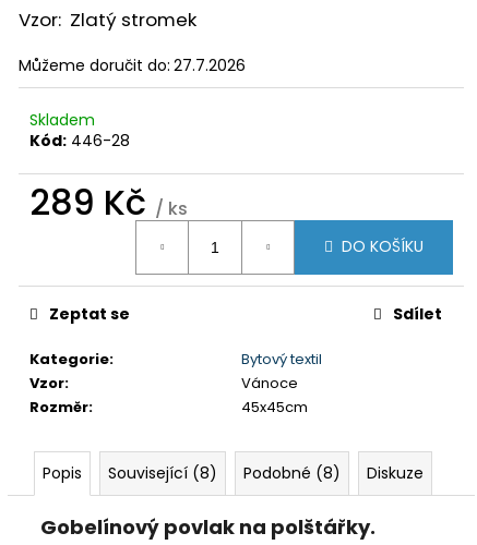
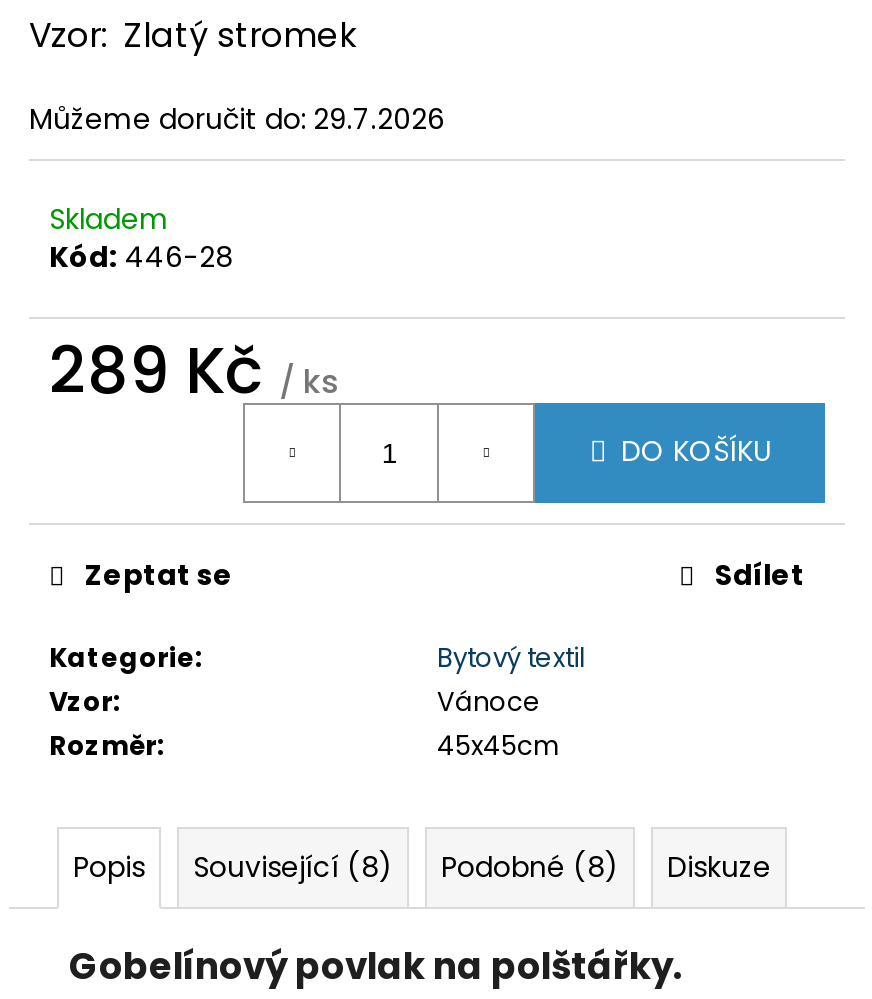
[19,54,246,76] Můžeme doručit do: 27.7.2026 -> [29,98,445,138] Můžeme doručit do: 29.7.2026

